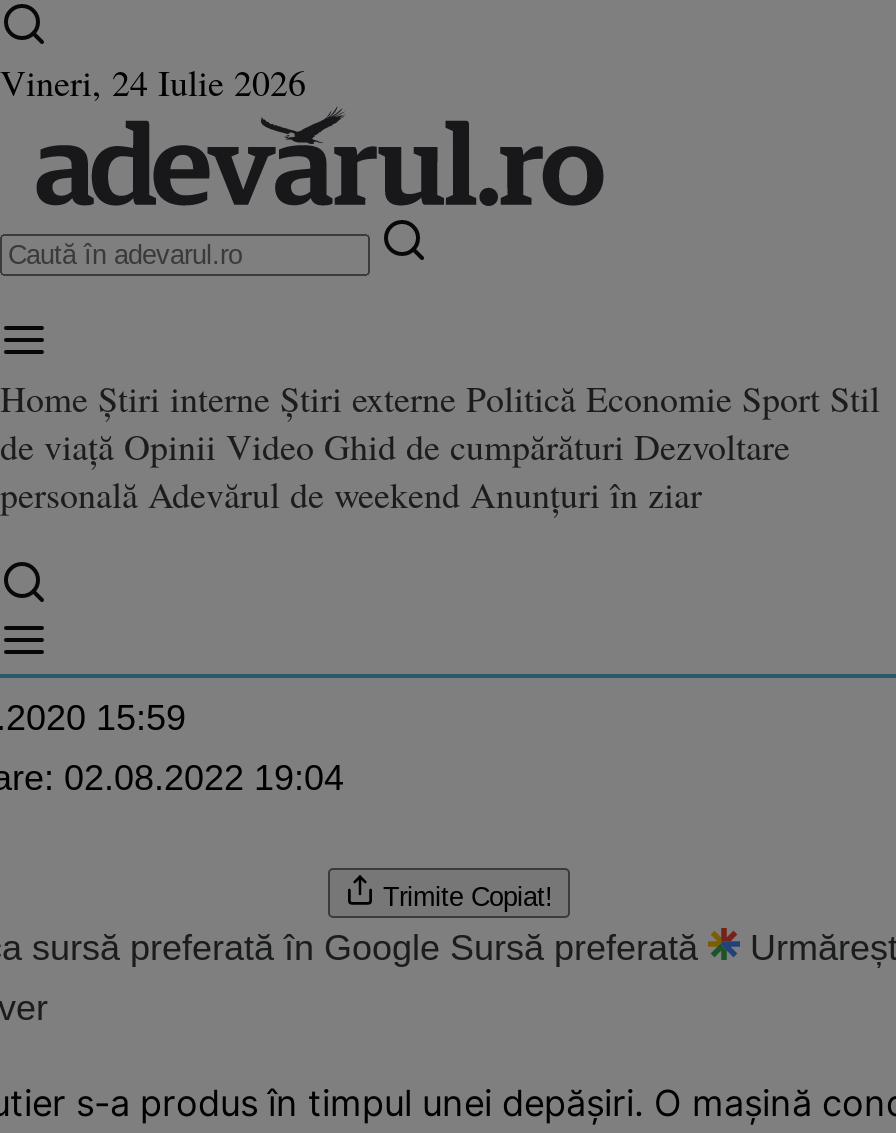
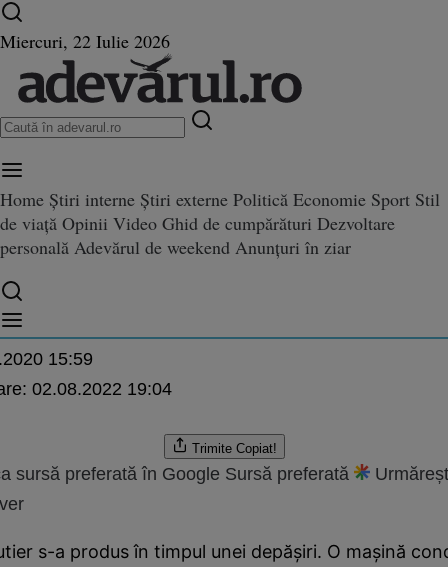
[0,58,306,106] Vineri, 24 Iulie 2026 -> [0,29,170,53] Miercuri, 22 Iulie 2026

